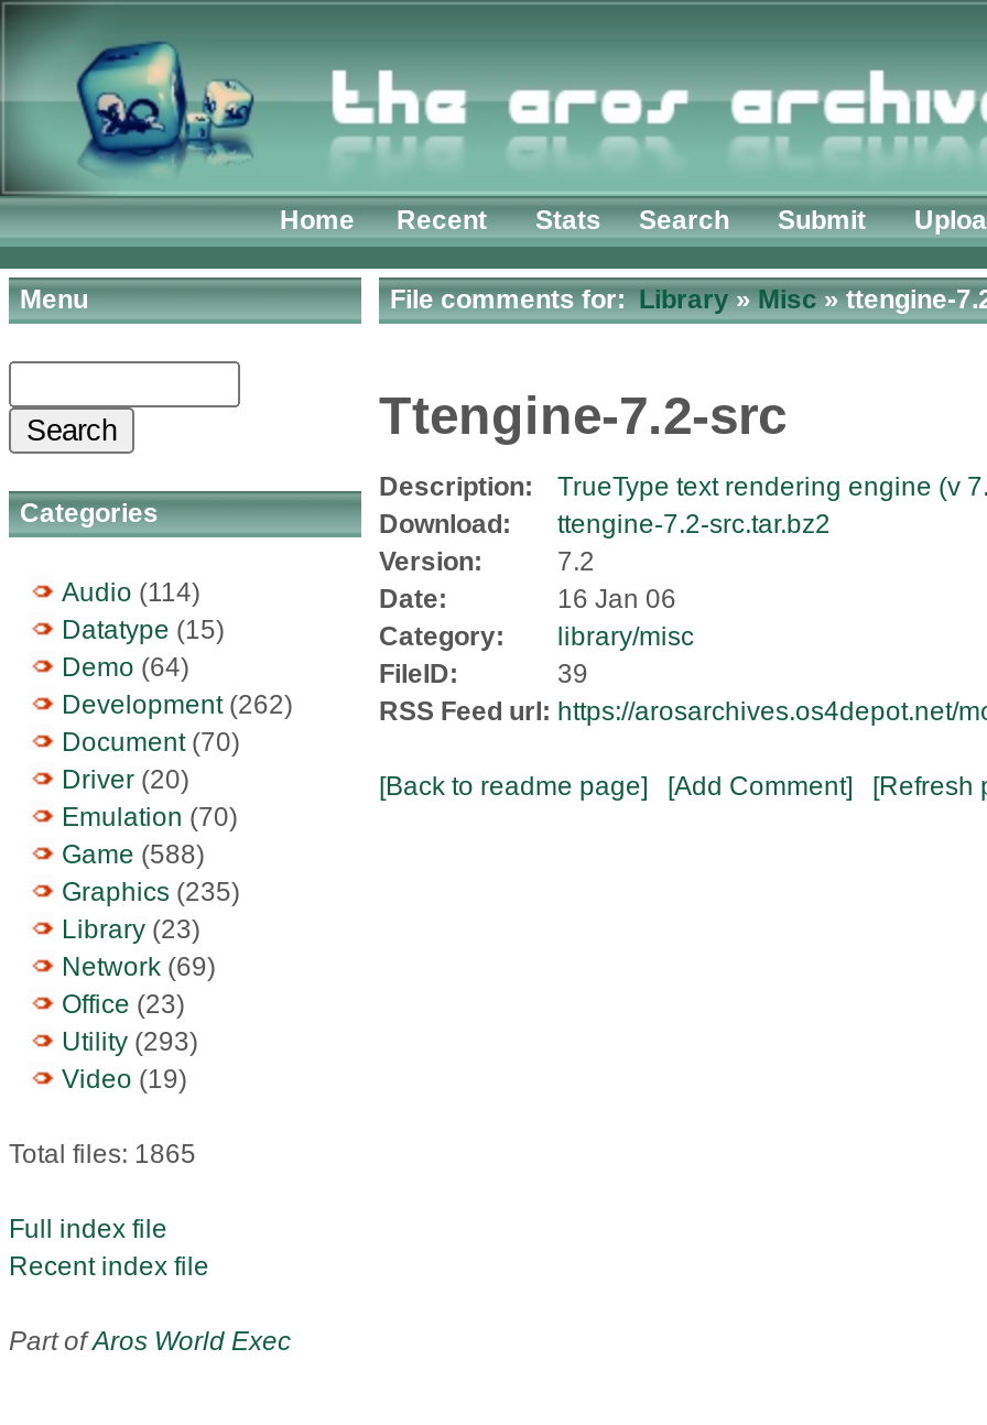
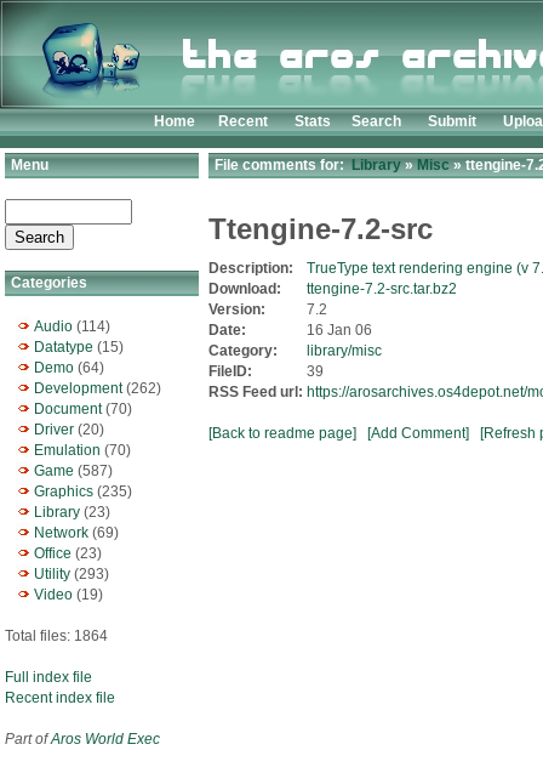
[62,839,205,870] Game (588) -> [34,462,113,479] Game (587)
[9,1139,196,1170] Total files: 1865 -> [5,627,108,644] Total files: 1864

